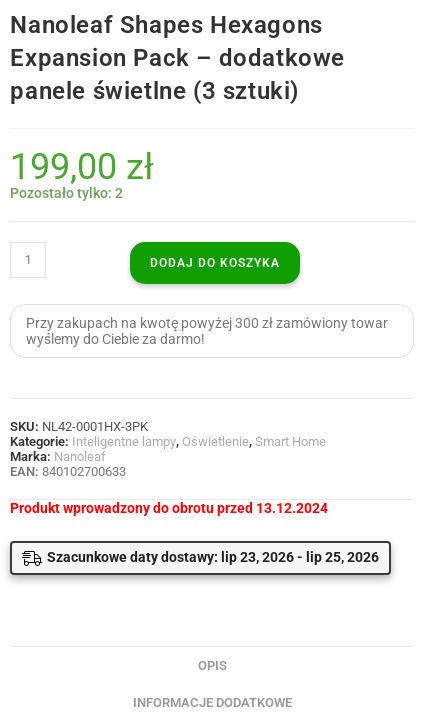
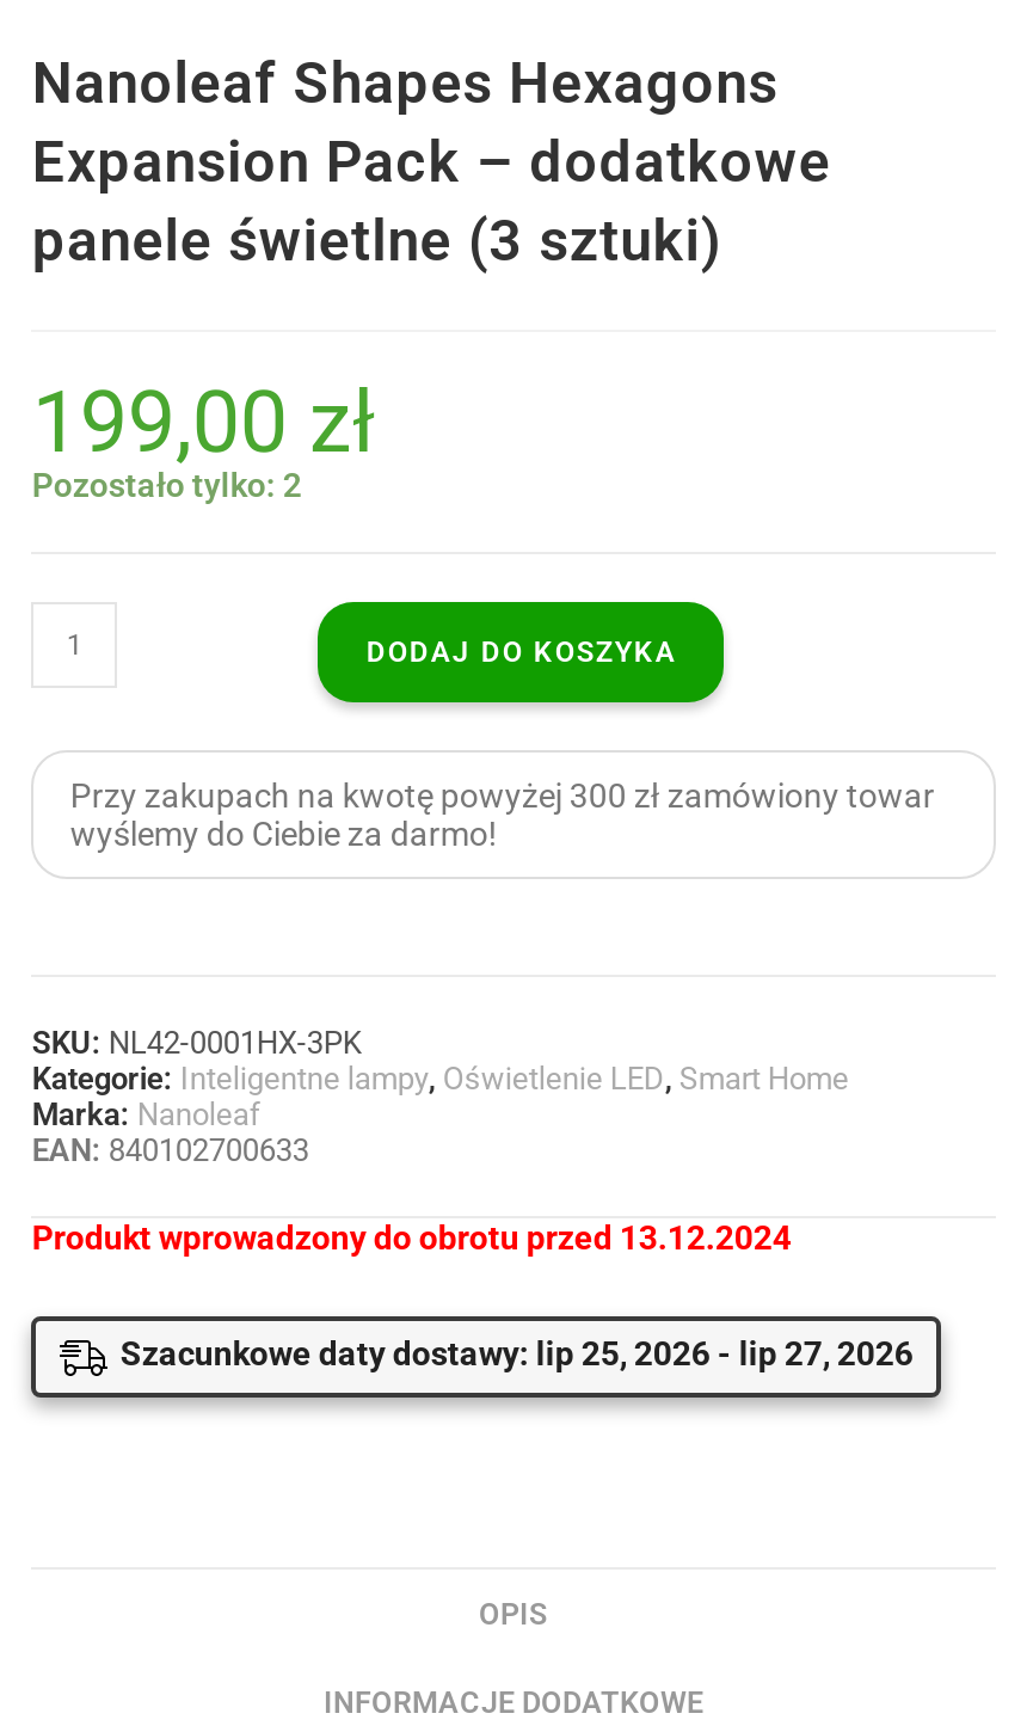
[10,434,326,449] Kategorie: Inteligentne lampy, Oświetlenie, Smart Home -> [32,1062,849,1097] Kategorie: Inteligentne lampy, Oświetlenie LED, Smart Home
[47,549,379,565] Szacunkowe daty dostawy: lip 23, 2026 - lip 25, 2026 -> [120,1336,913,1374] Szacunkowe daty dostawy: lip 25, 2026 - lip 27, 2026

